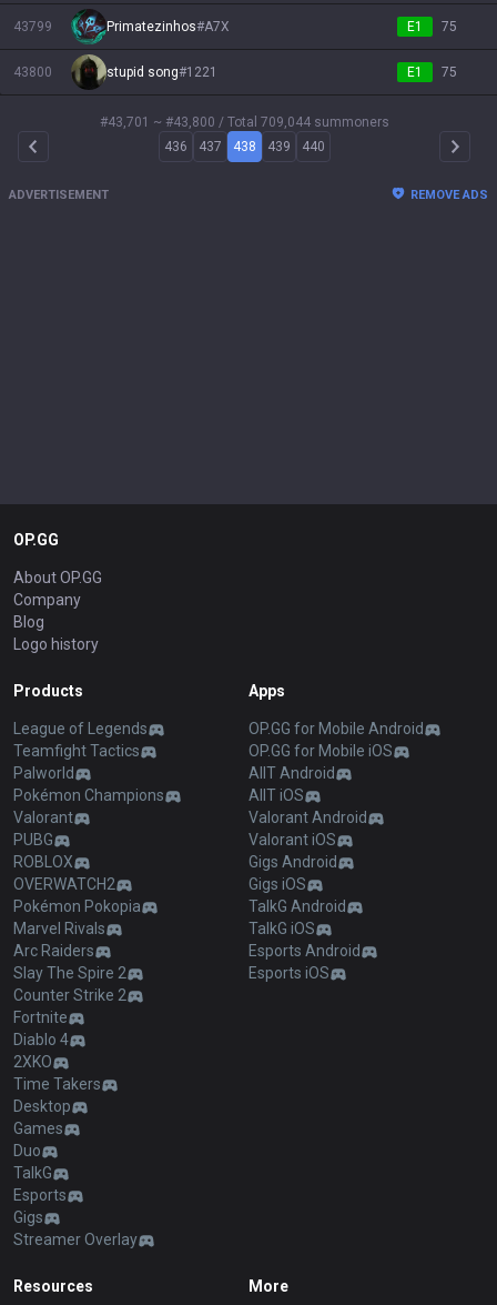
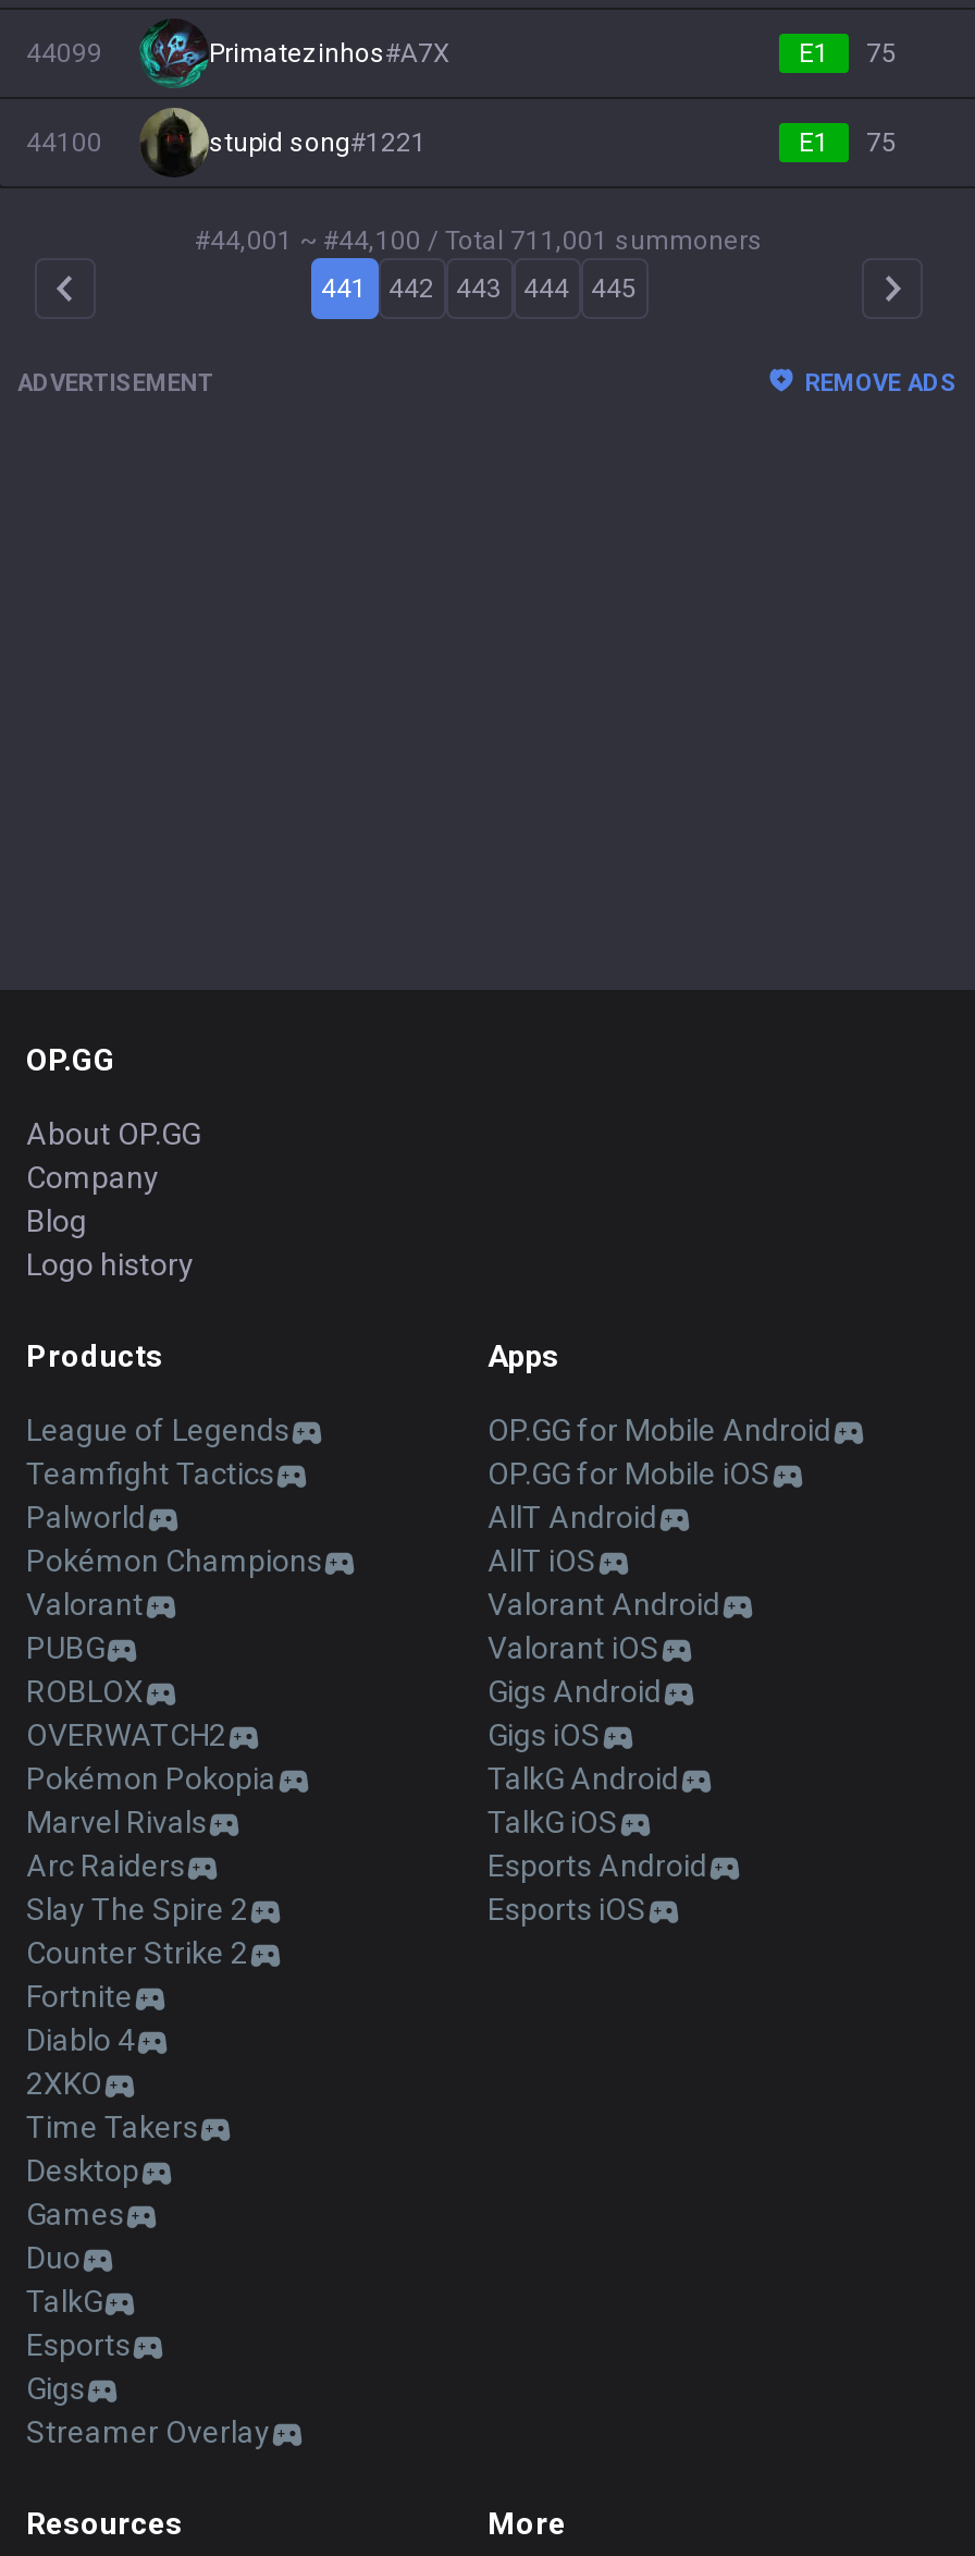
[13,19,52,34] 43799 -> [26,38,102,69] 44099
[13,64,52,80] 43800 -> [26,127,102,158] 44100
[99,114,389,130] #43,701 ~ #43,800 / Total 709,044 summoners -> [195,225,763,256] #44,001 ~ #44,100 / Total 711,001 summoners
[164,139,187,154] 436 -> [321,273,367,304] 441
[198,139,221,154] 437 -> [388,273,434,304] 442
[232,139,256,154] 438 -> [456,273,502,304] 443
[267,139,290,154] 439 -> [523,273,569,304] 444
[301,139,324,154] 440 -> [591,273,637,304] 445

